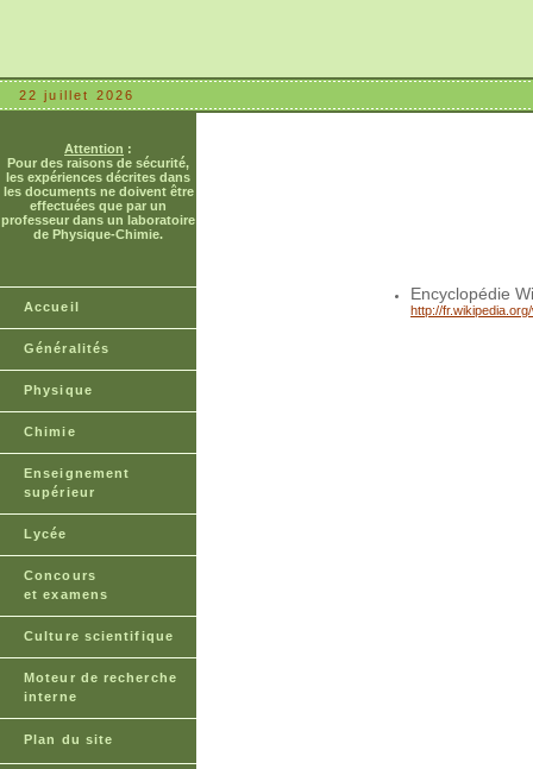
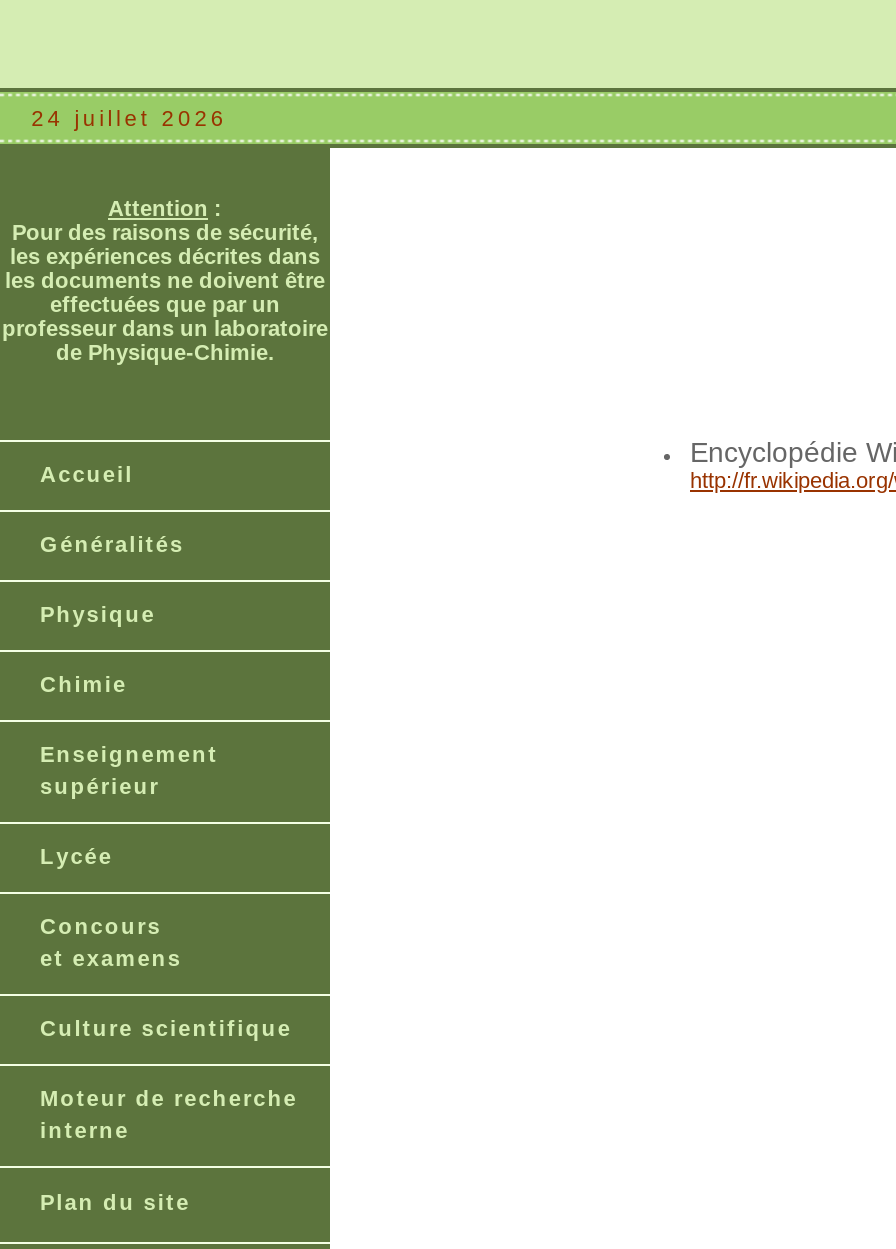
[19,88,135,102] 22 juillet 2026 -> [31,106,227,130] 24 juillet 2026

